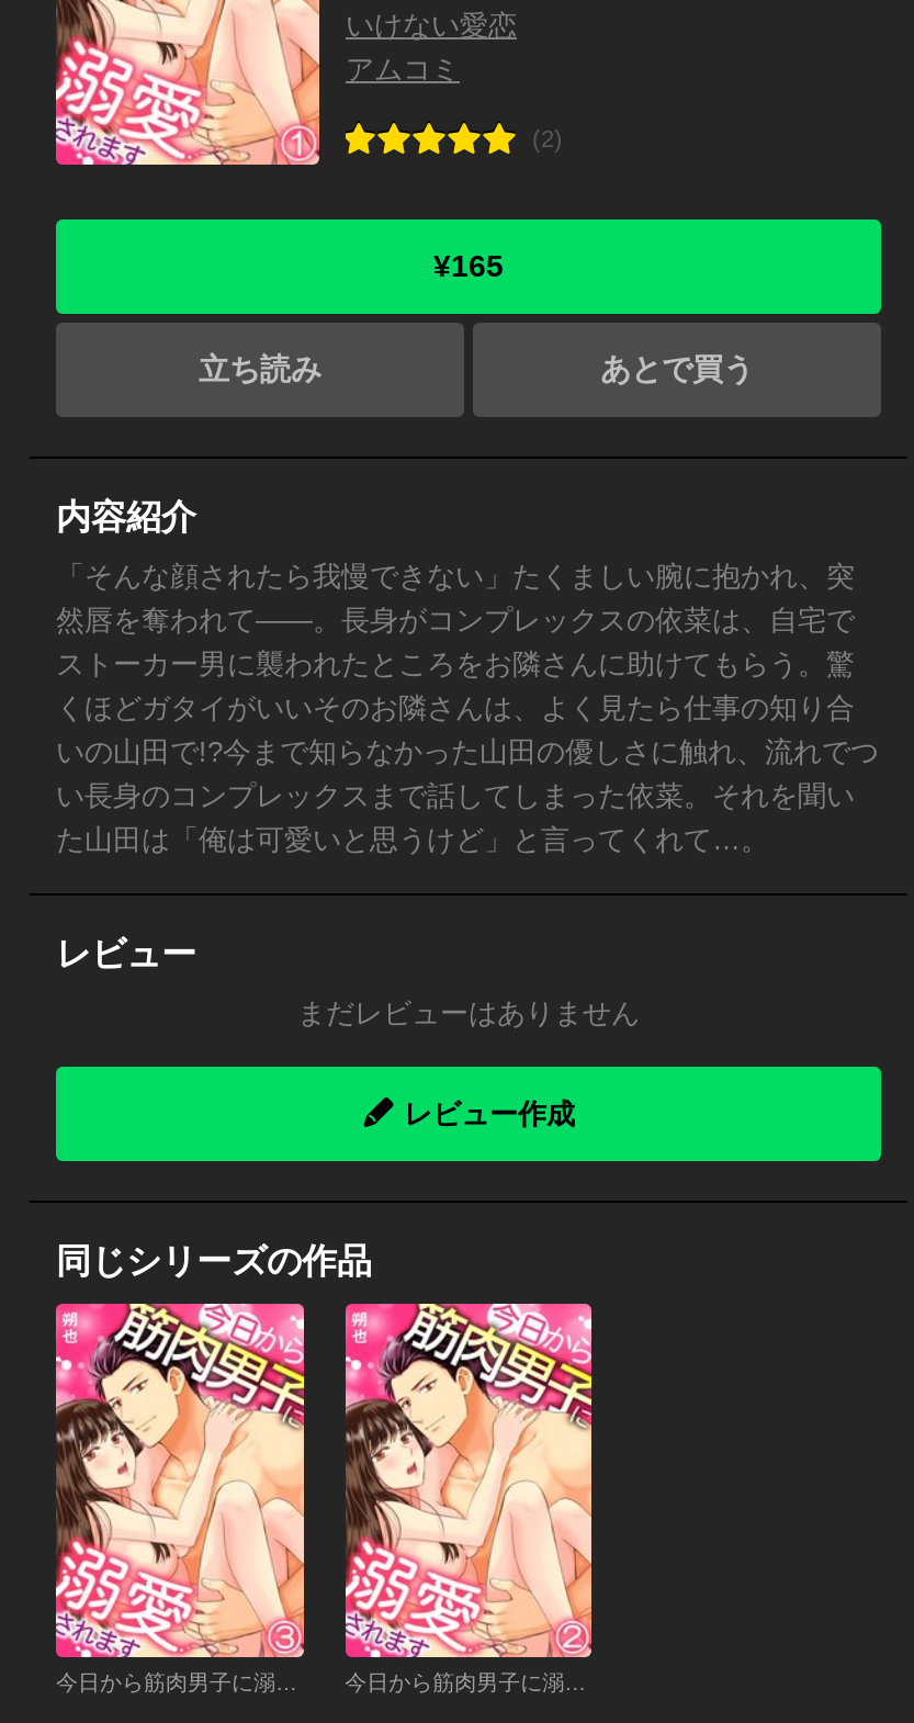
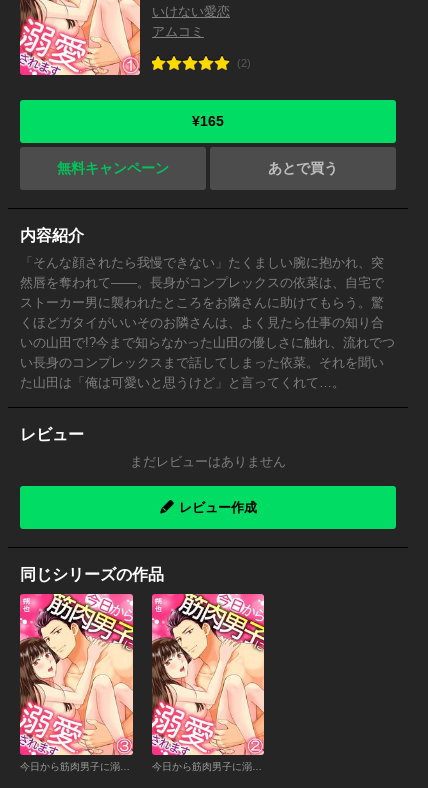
[199,350,321,385] 立ち読み -> [57,159,169,175] 無料キャンペーン

